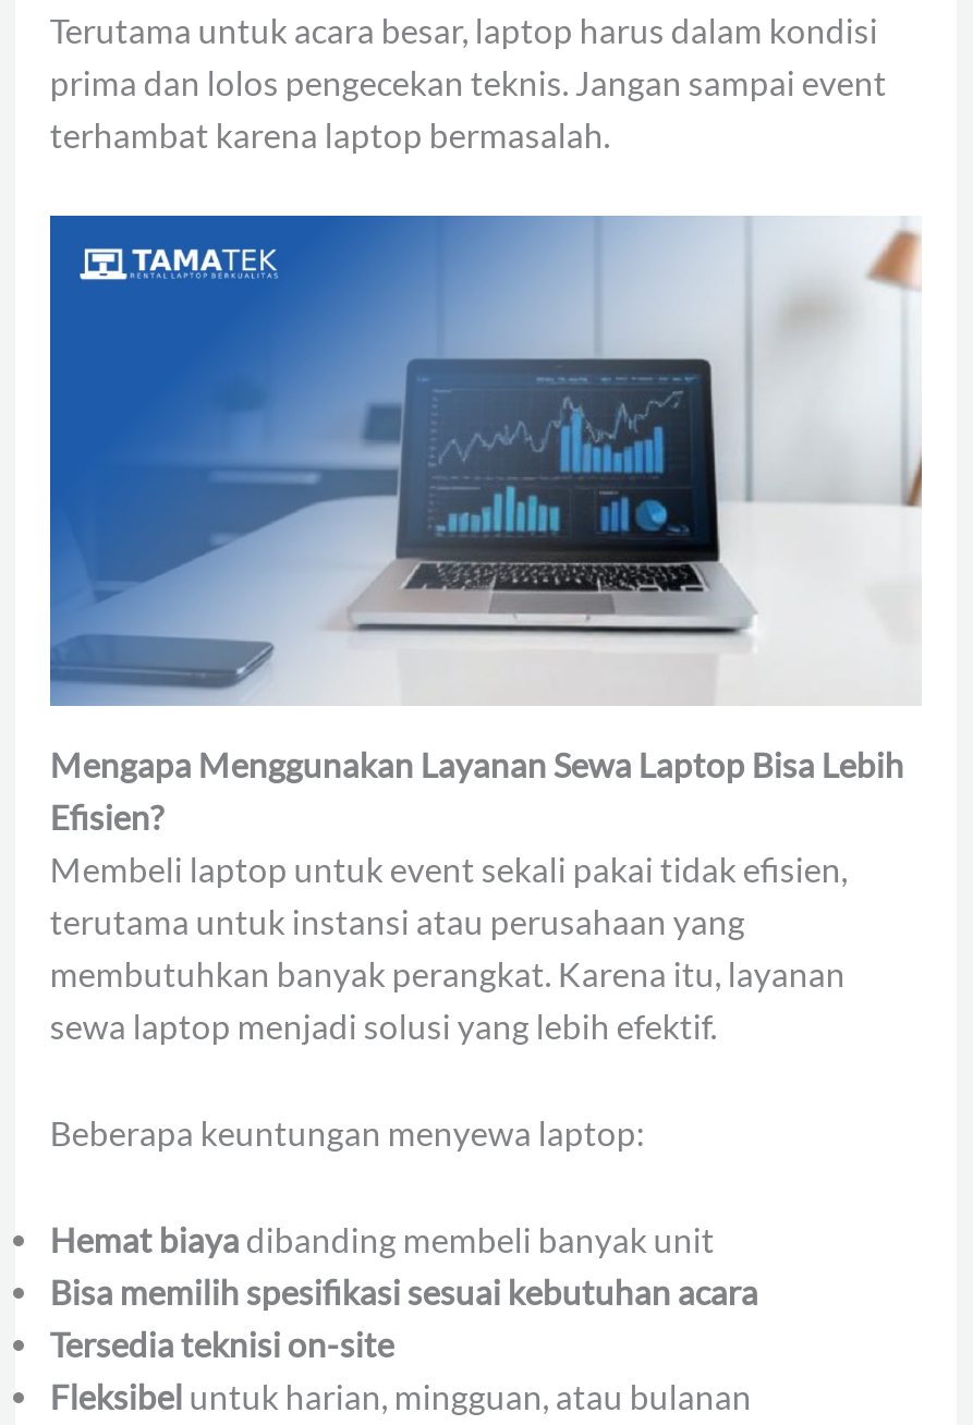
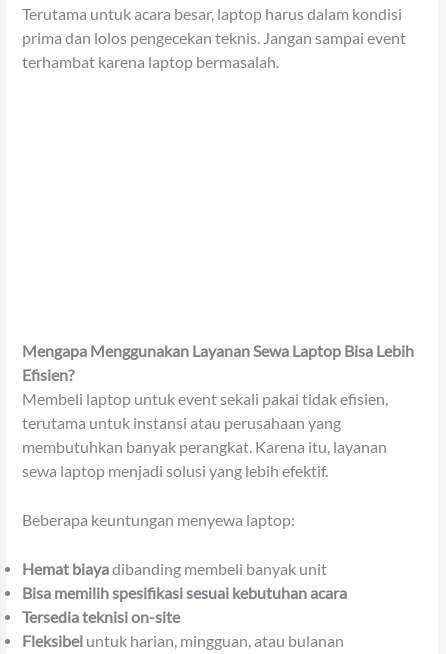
[48,214,924,708] [image] -> none

